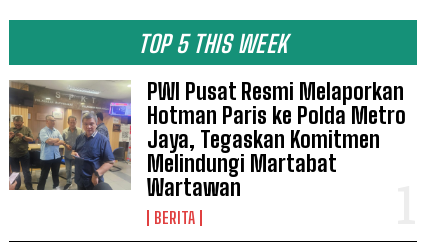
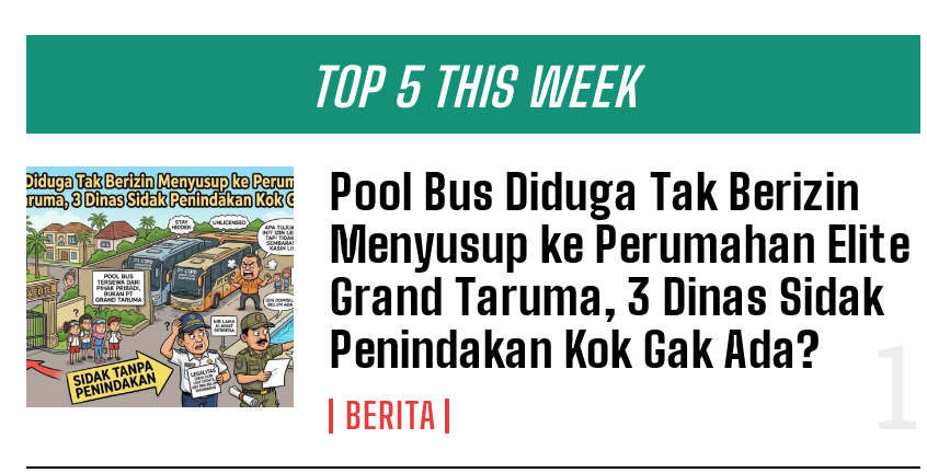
[9,78,406,201] [image] | PWI Pusat Resmi Melaporkan | Hotman Paris ke Polda Metro | Jaya, Tegaskan Komitmen | Melindungi Martabat | Wartawan -> [24,162,910,407] [image] | Pool Bus Diduga Tak Berizin | Menyusup ke Perumahan Elite | Grand Taruma, 3 Dinas Sidak | Penindakan Kok Gak Ada?

